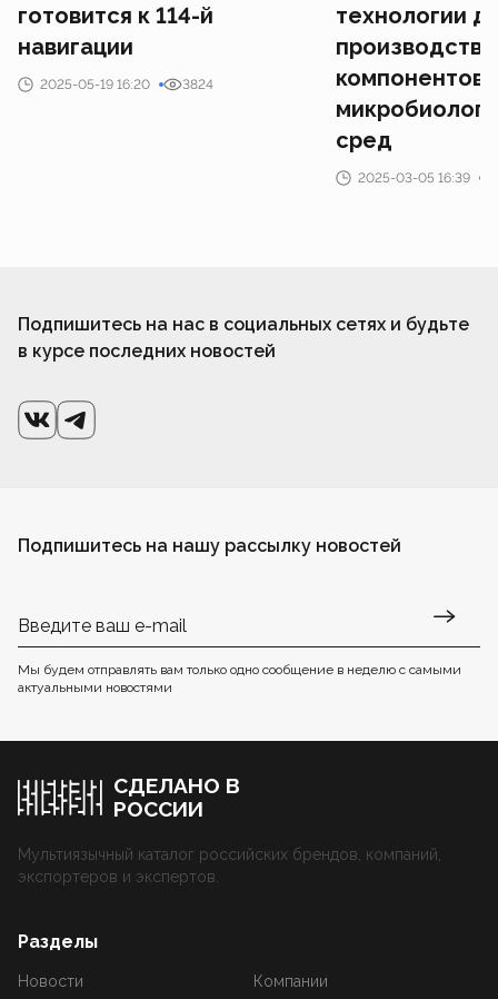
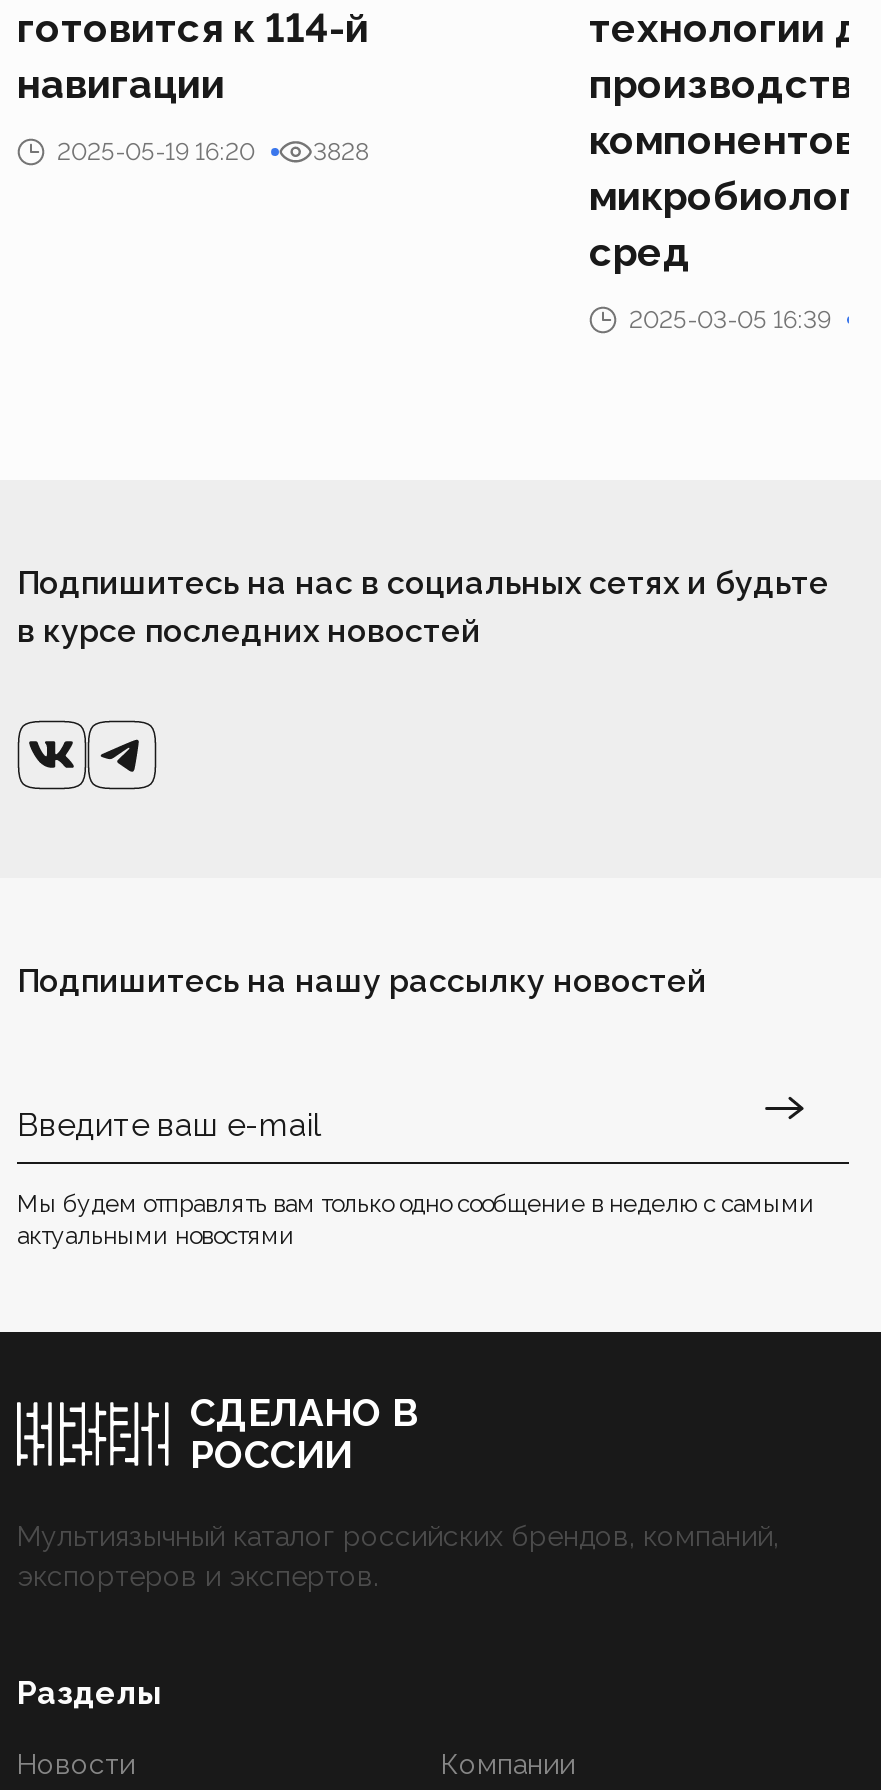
[182,77,213,92] 3824 -> [313,138,369,166] 3828

